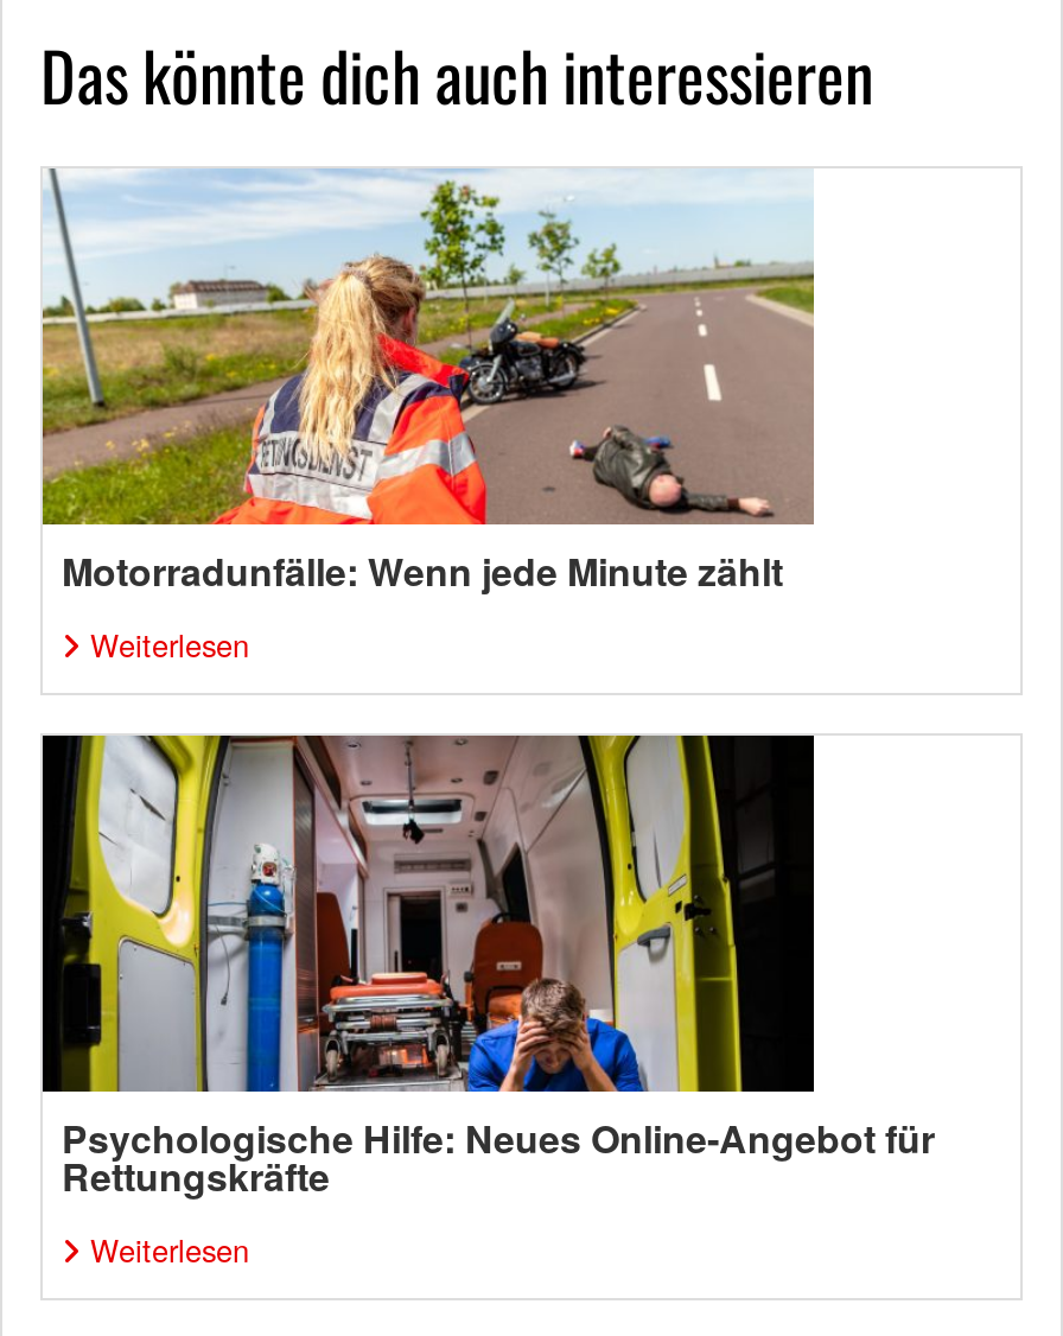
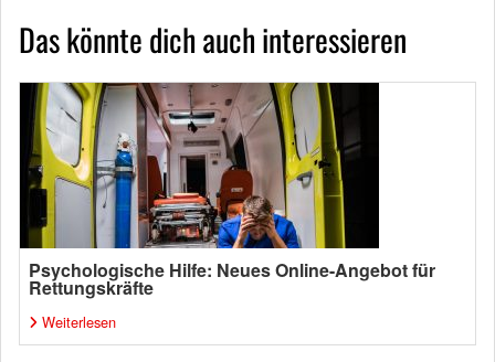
[40,168,816,667] [image] | Motorradunfälle: Wenn jede Minute zählt | Weiterlesen -> none

